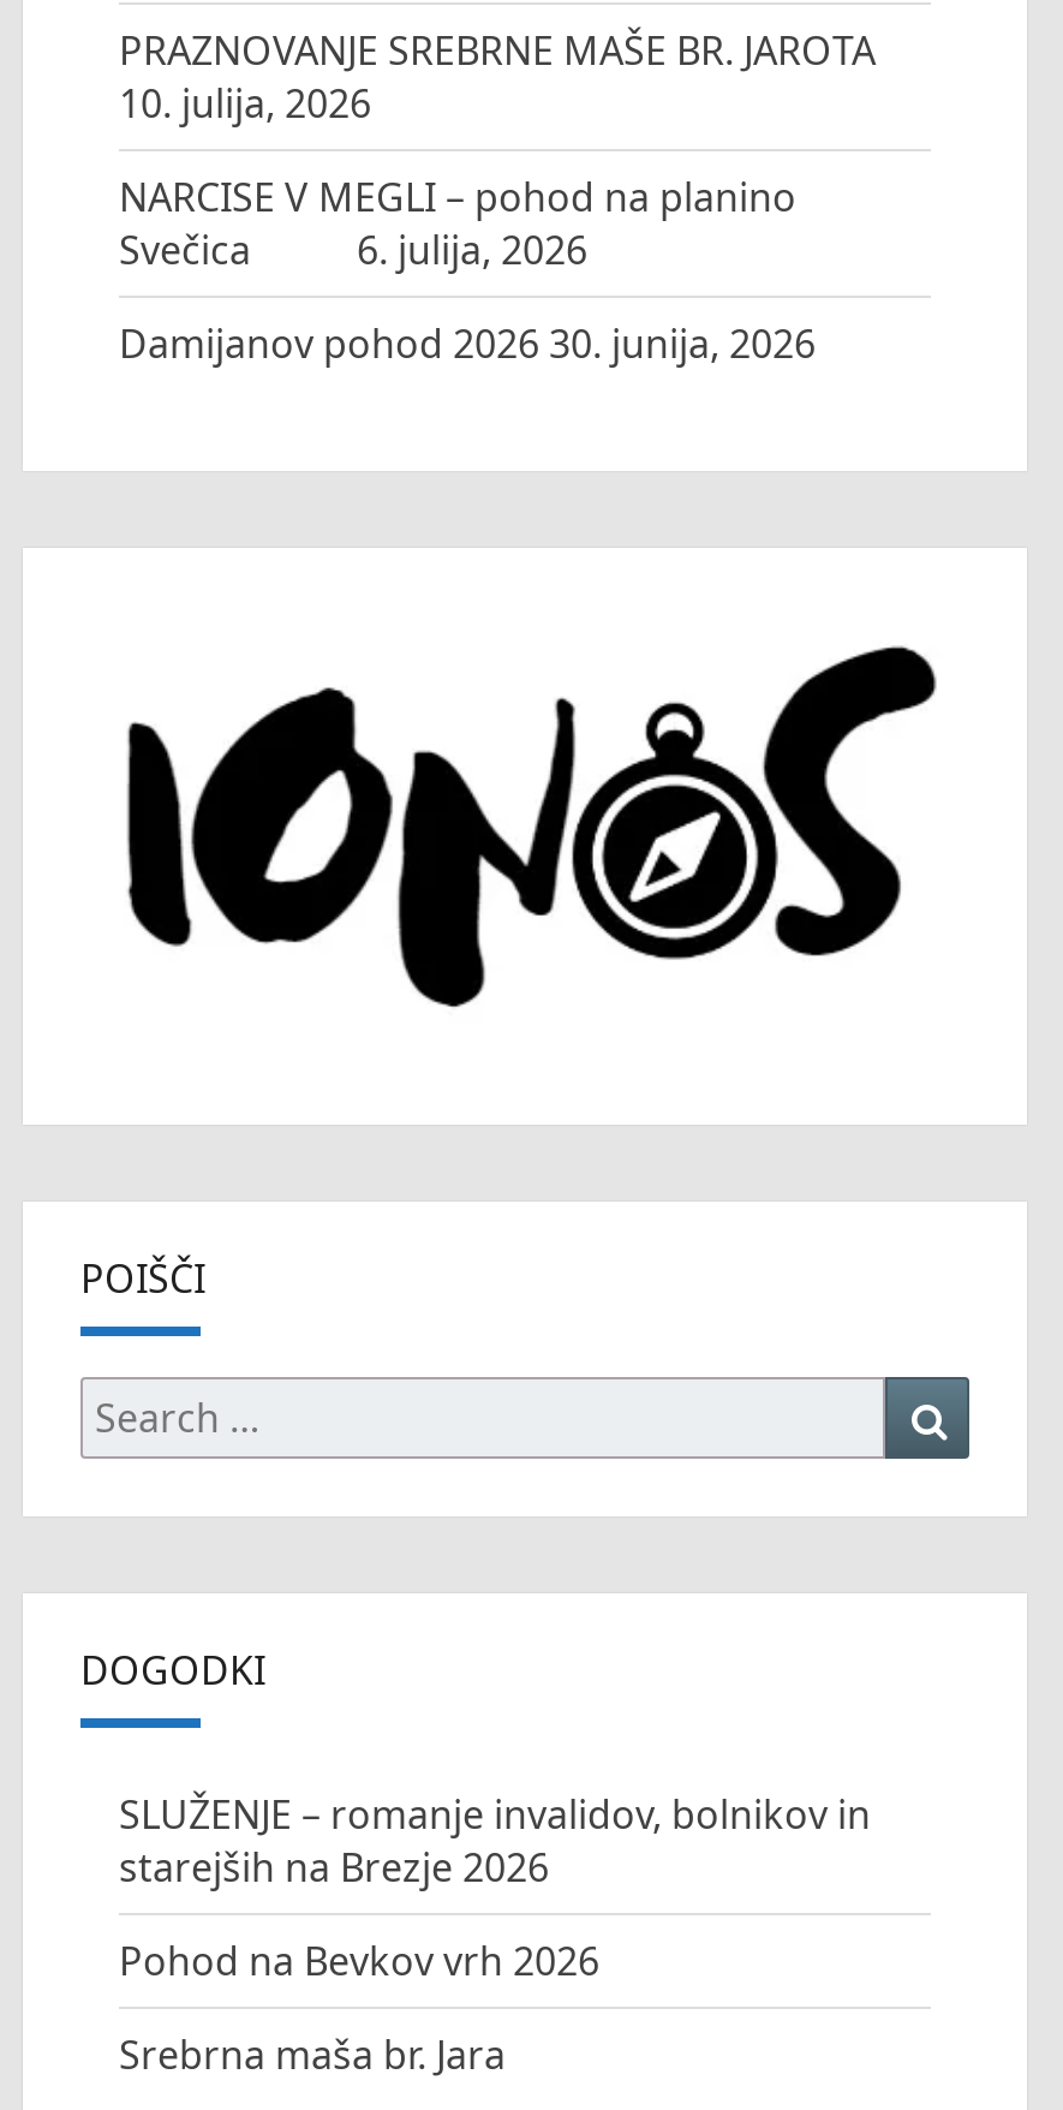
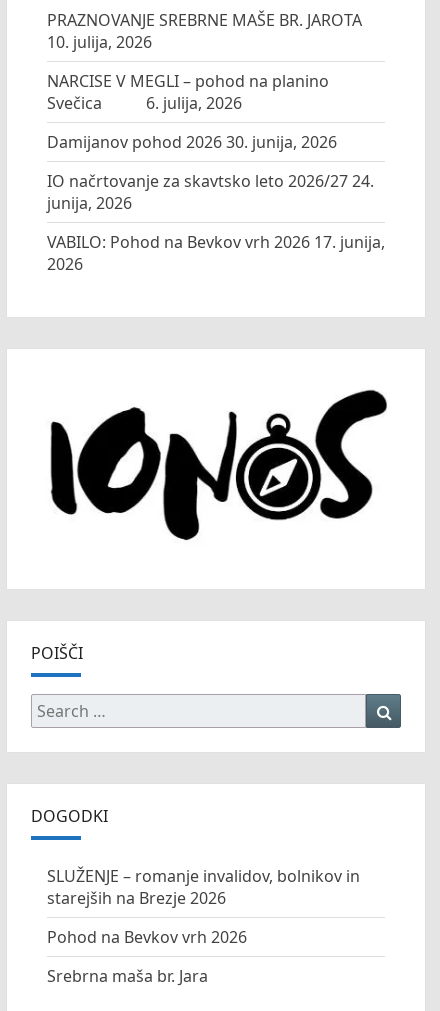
none -> [47,169,385,274] IO načrtovanje za skavtsko leto 2026/27 24. | junija, 2026 | VABILO: Pohod na Bevkov vrh 2026 17. junija, | 2026

